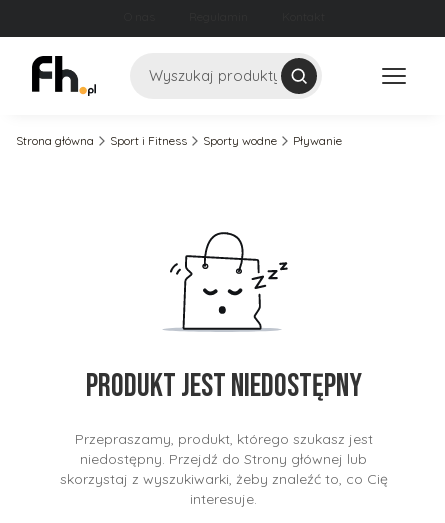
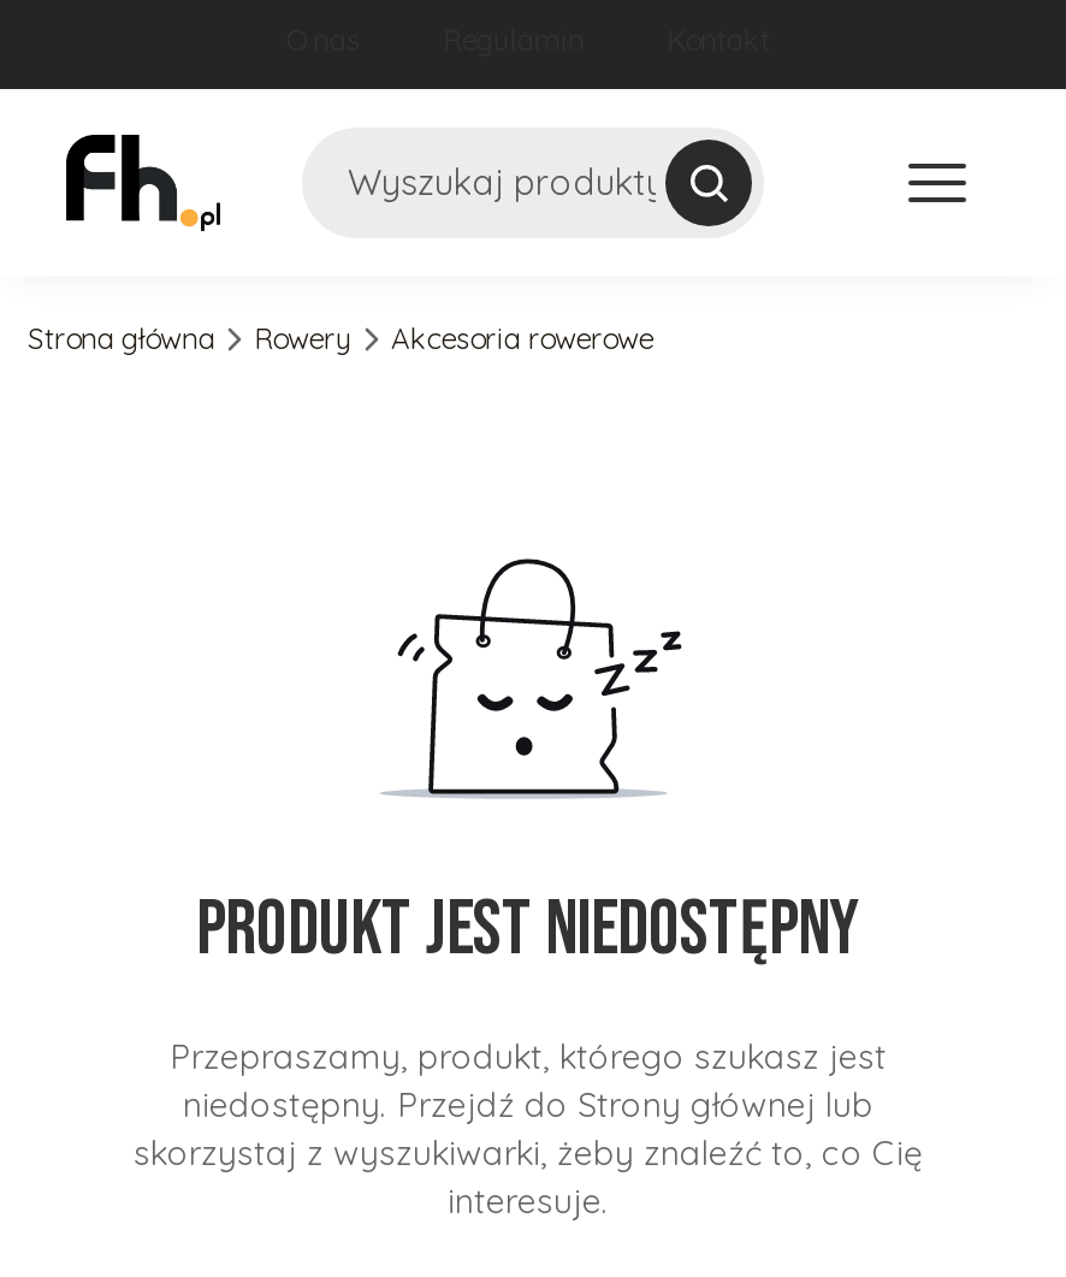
[110,133,342,148] Sport i Fitness | Sporty wodne | Pływanie -> [254,320,653,356] Rowery | Akcesoria rowerowe

